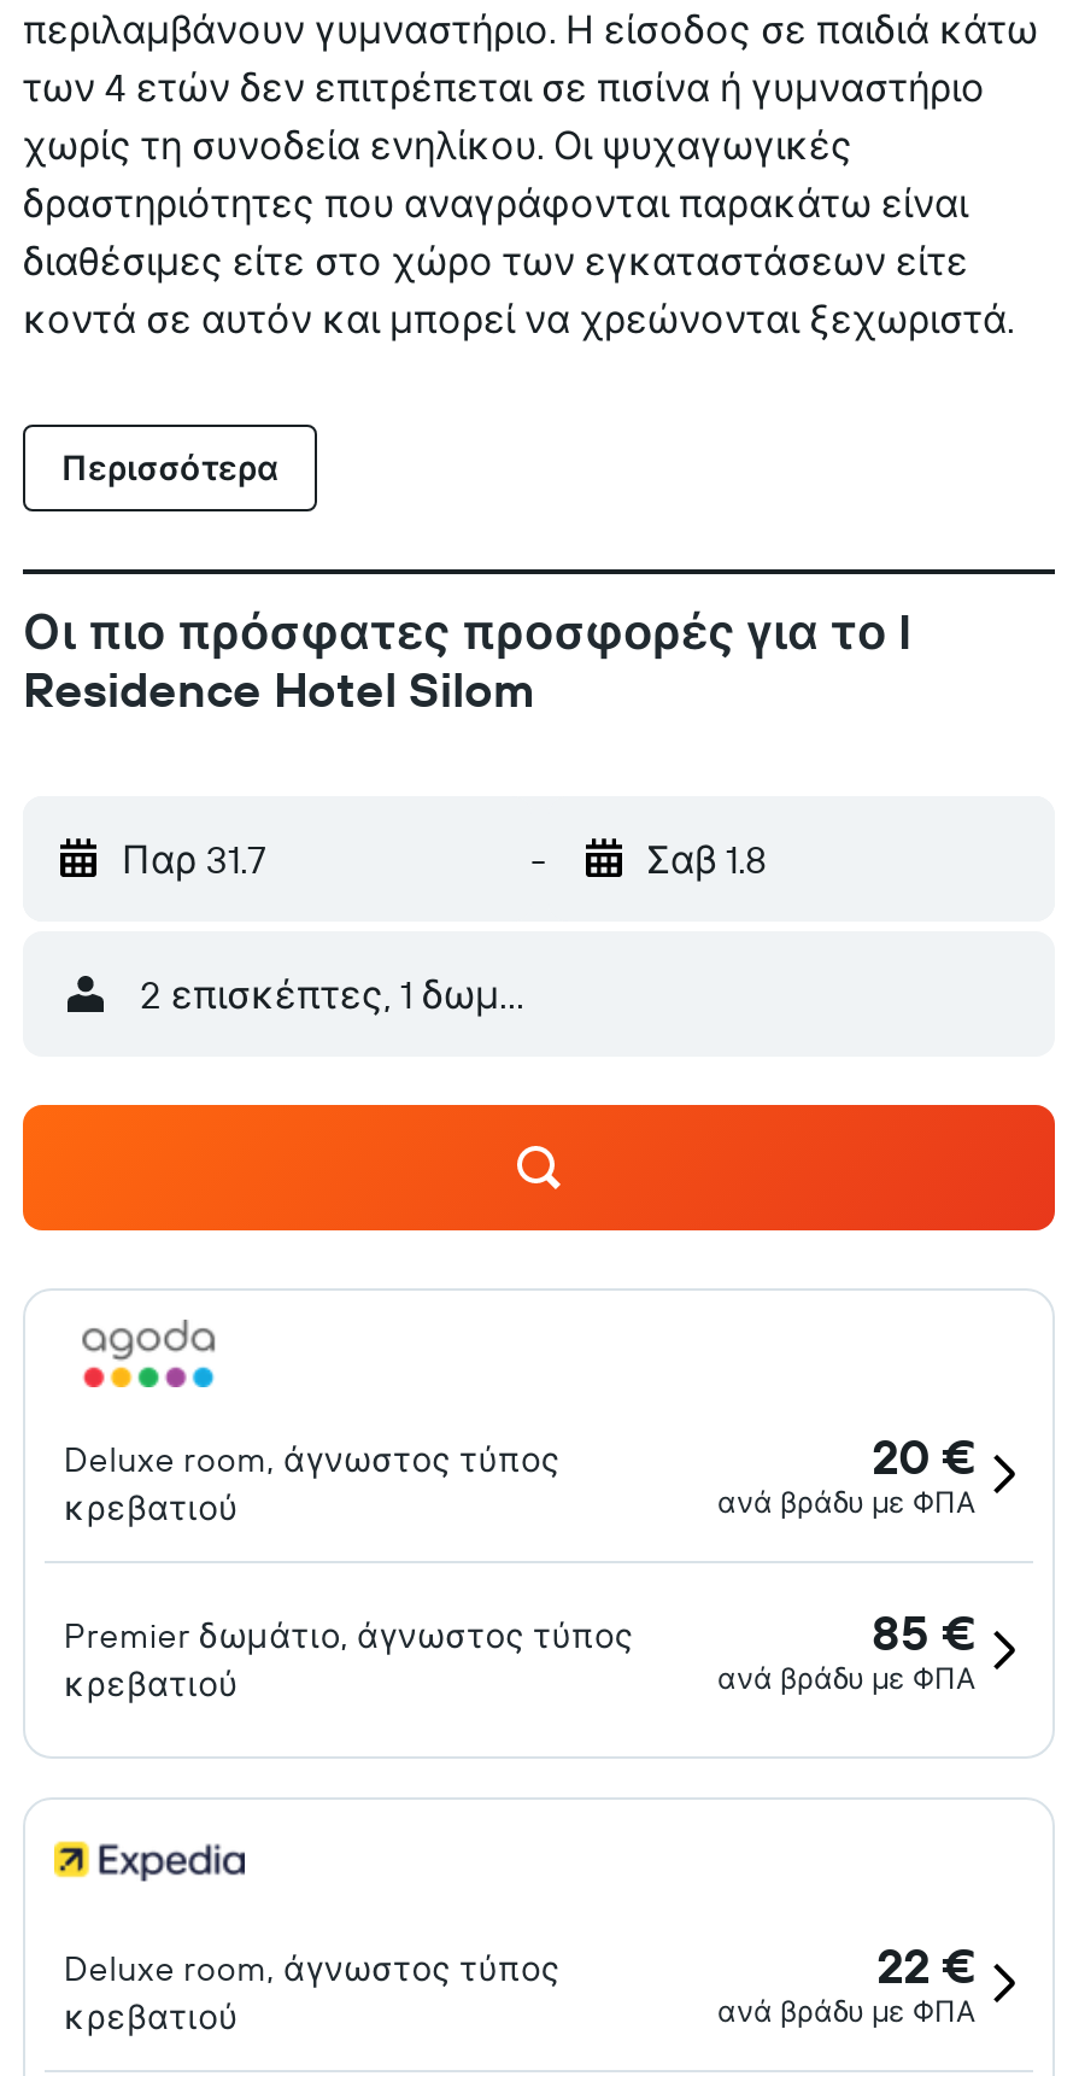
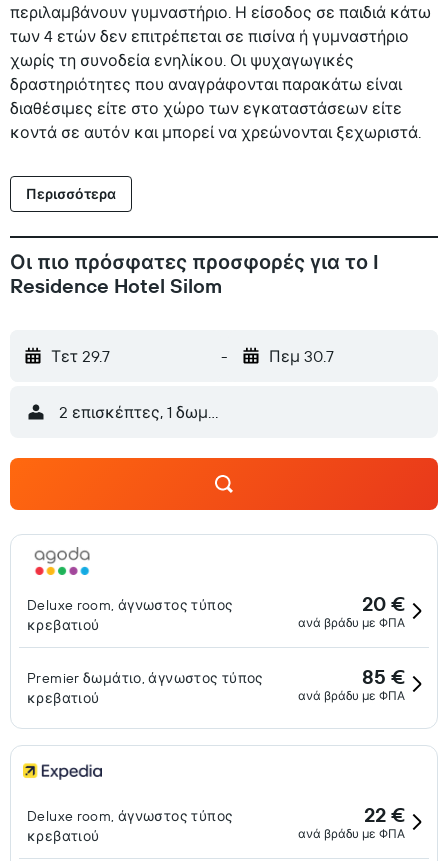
[122,835,266,883] Παρ 31.7 -> [51,346,110,366] Τετ 29.7
[646,835,767,883] Σαβ 1.8 -> [268,346,333,366] Πεμ 30.7

